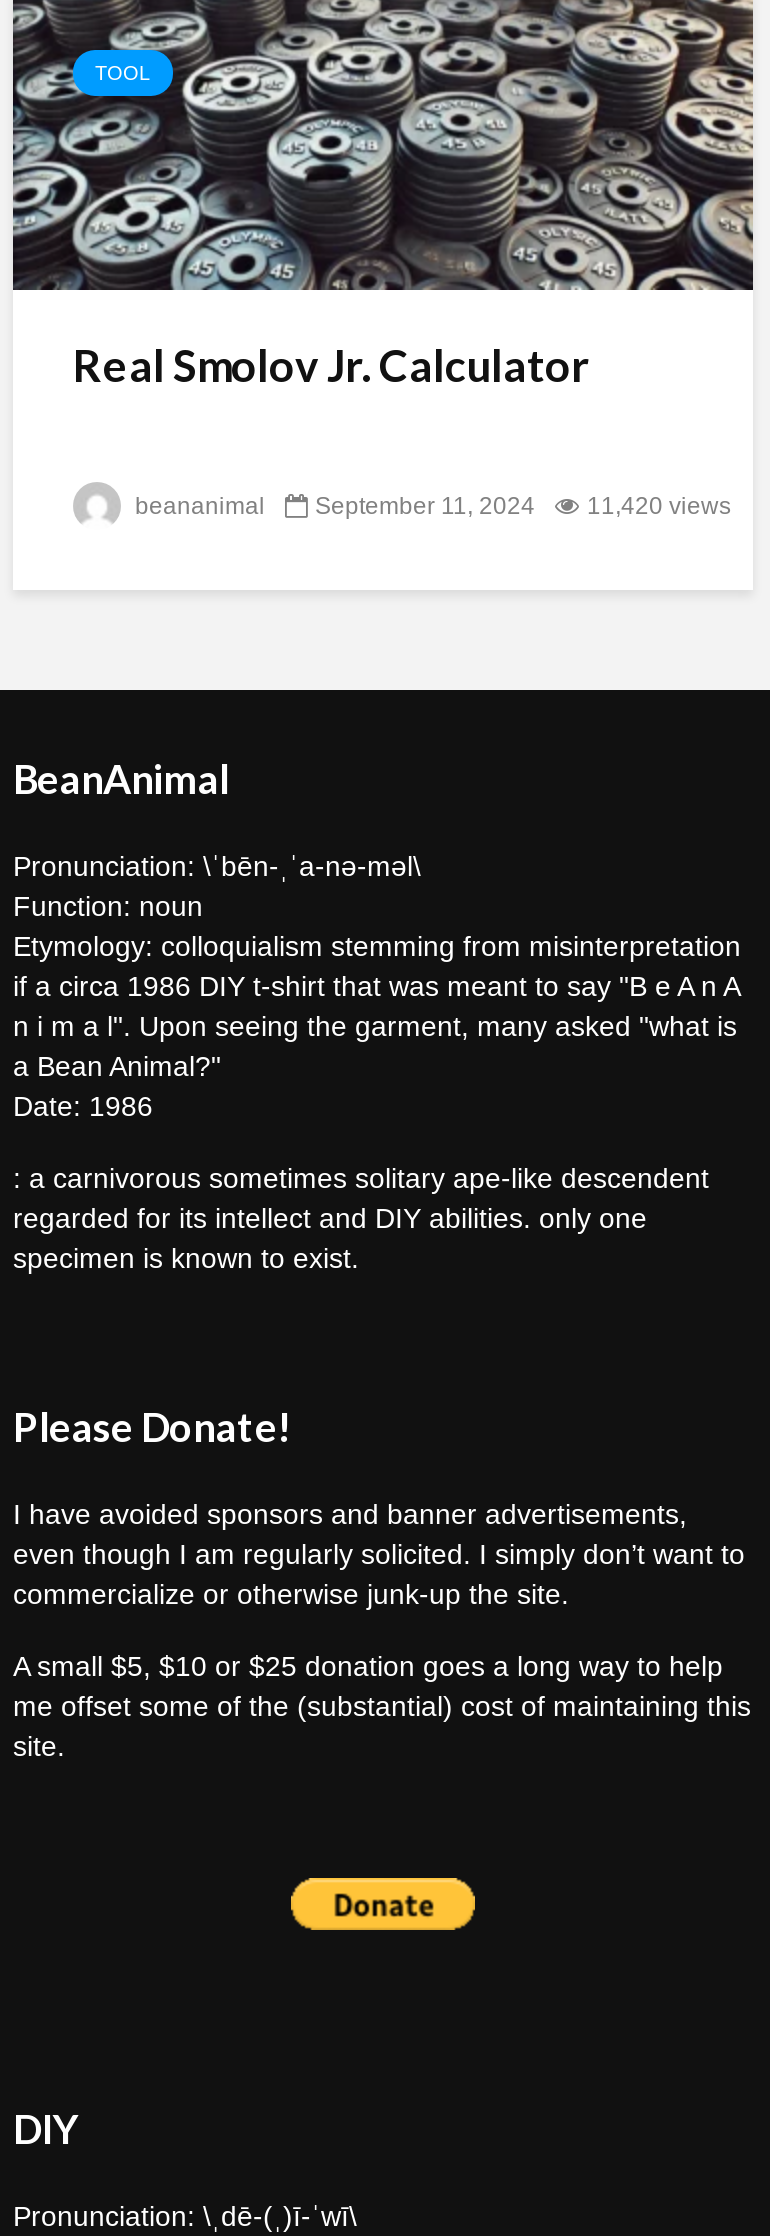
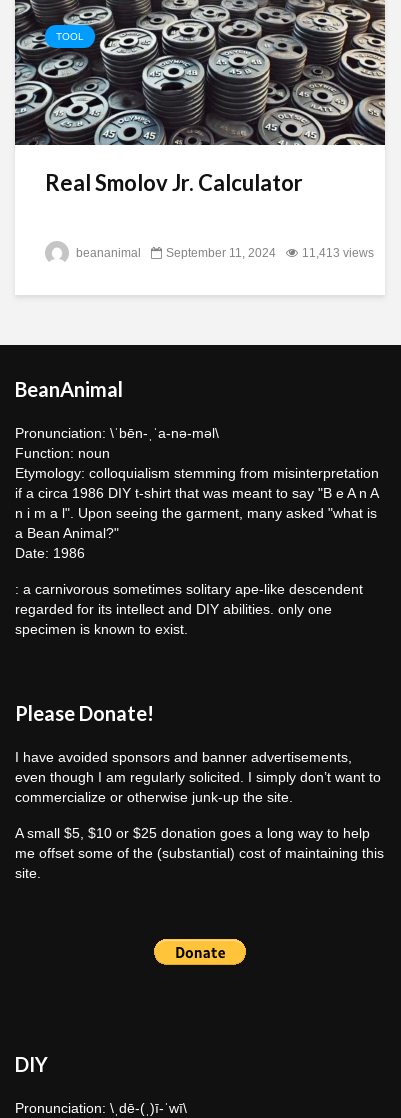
[129,492,731,520] beananimal September 11, 2024 11,420 views -> [73,246,374,260] beananimal September 11, 2024 11,413 views

